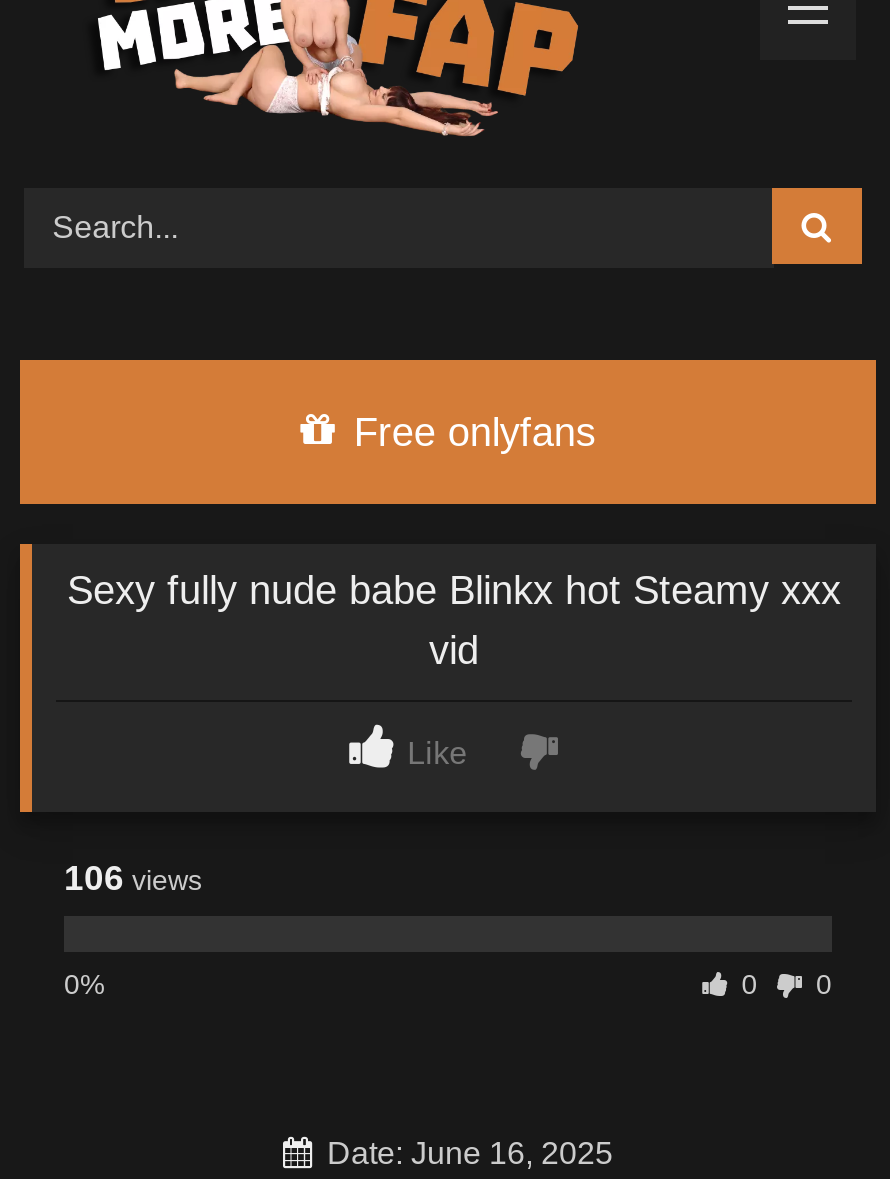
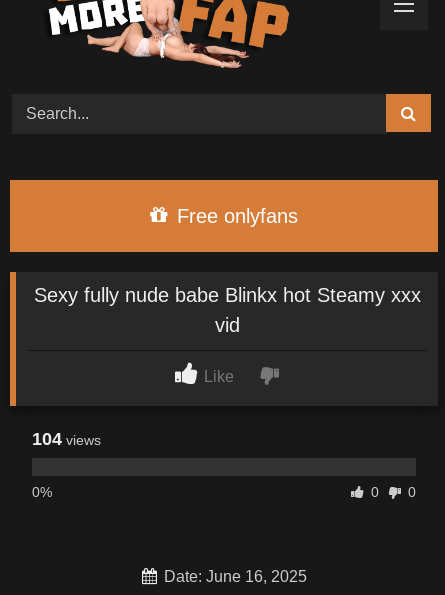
[64,858,202,898] 106 views -> [32,429,101,449] 104 views

